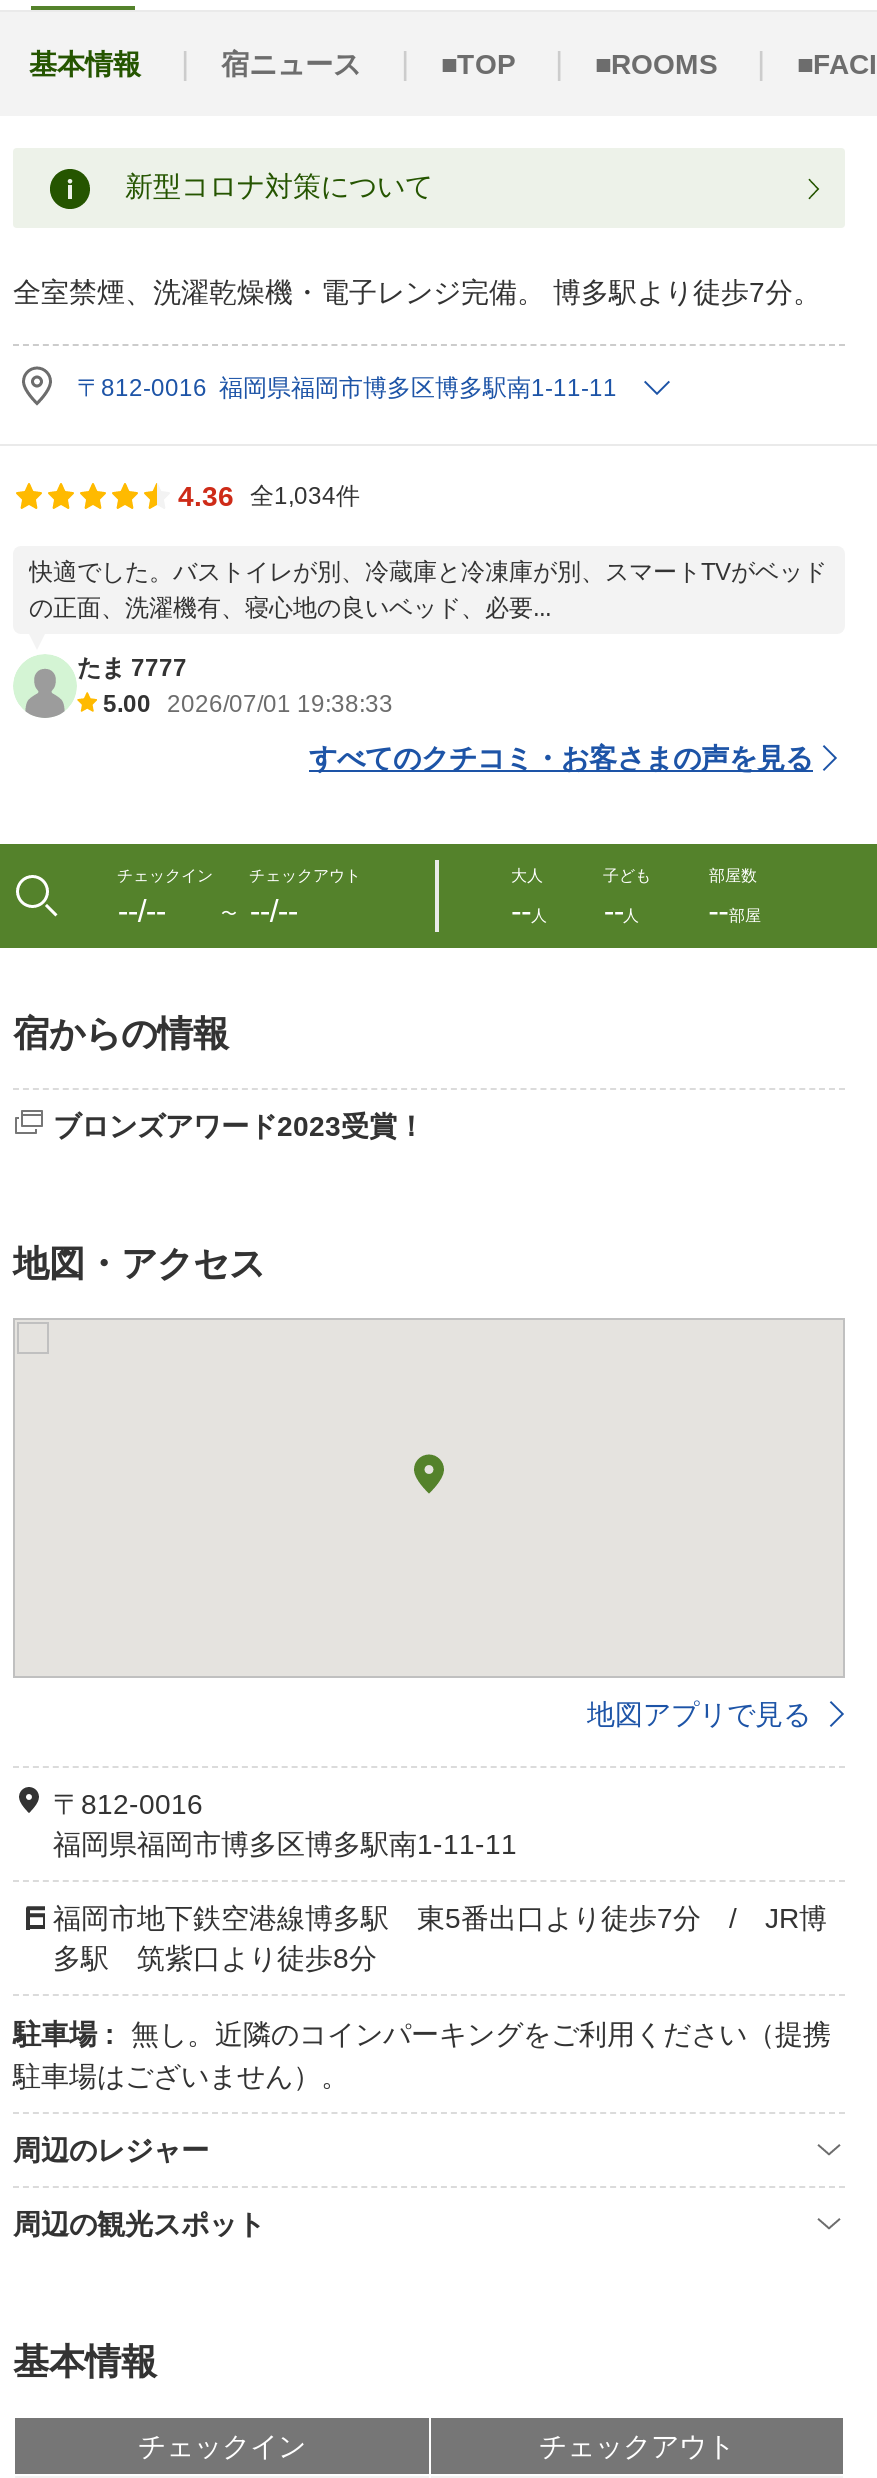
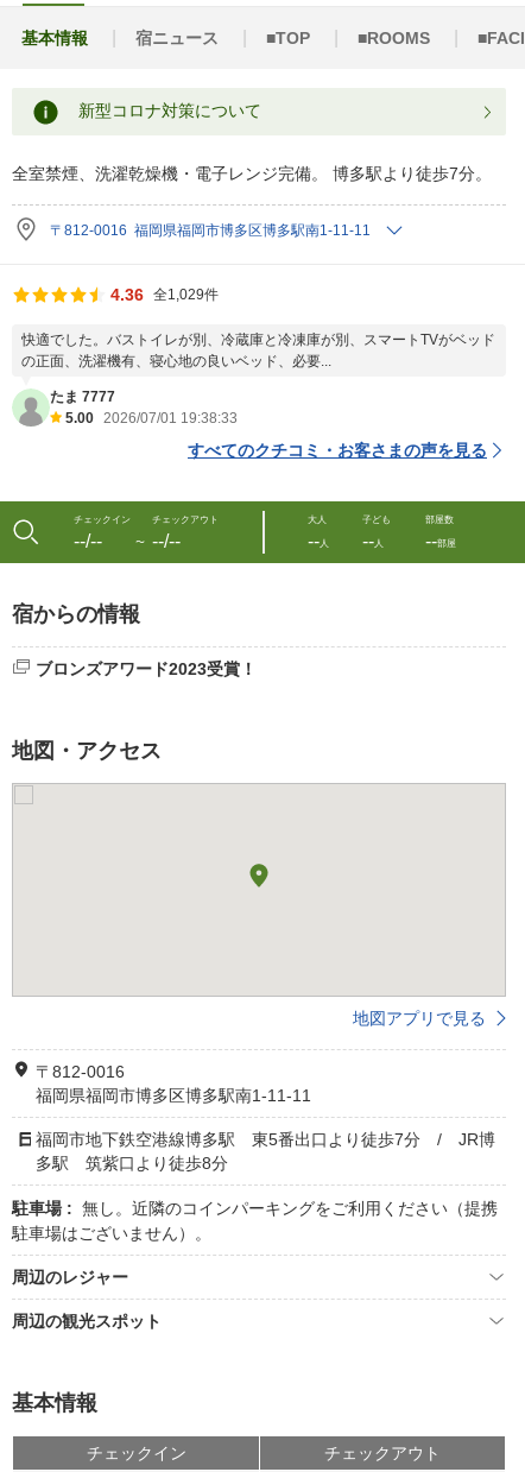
[178,480,360,512] 4.36 全1,034件 -> [110,285,218,304] 4.36 全1,029件

